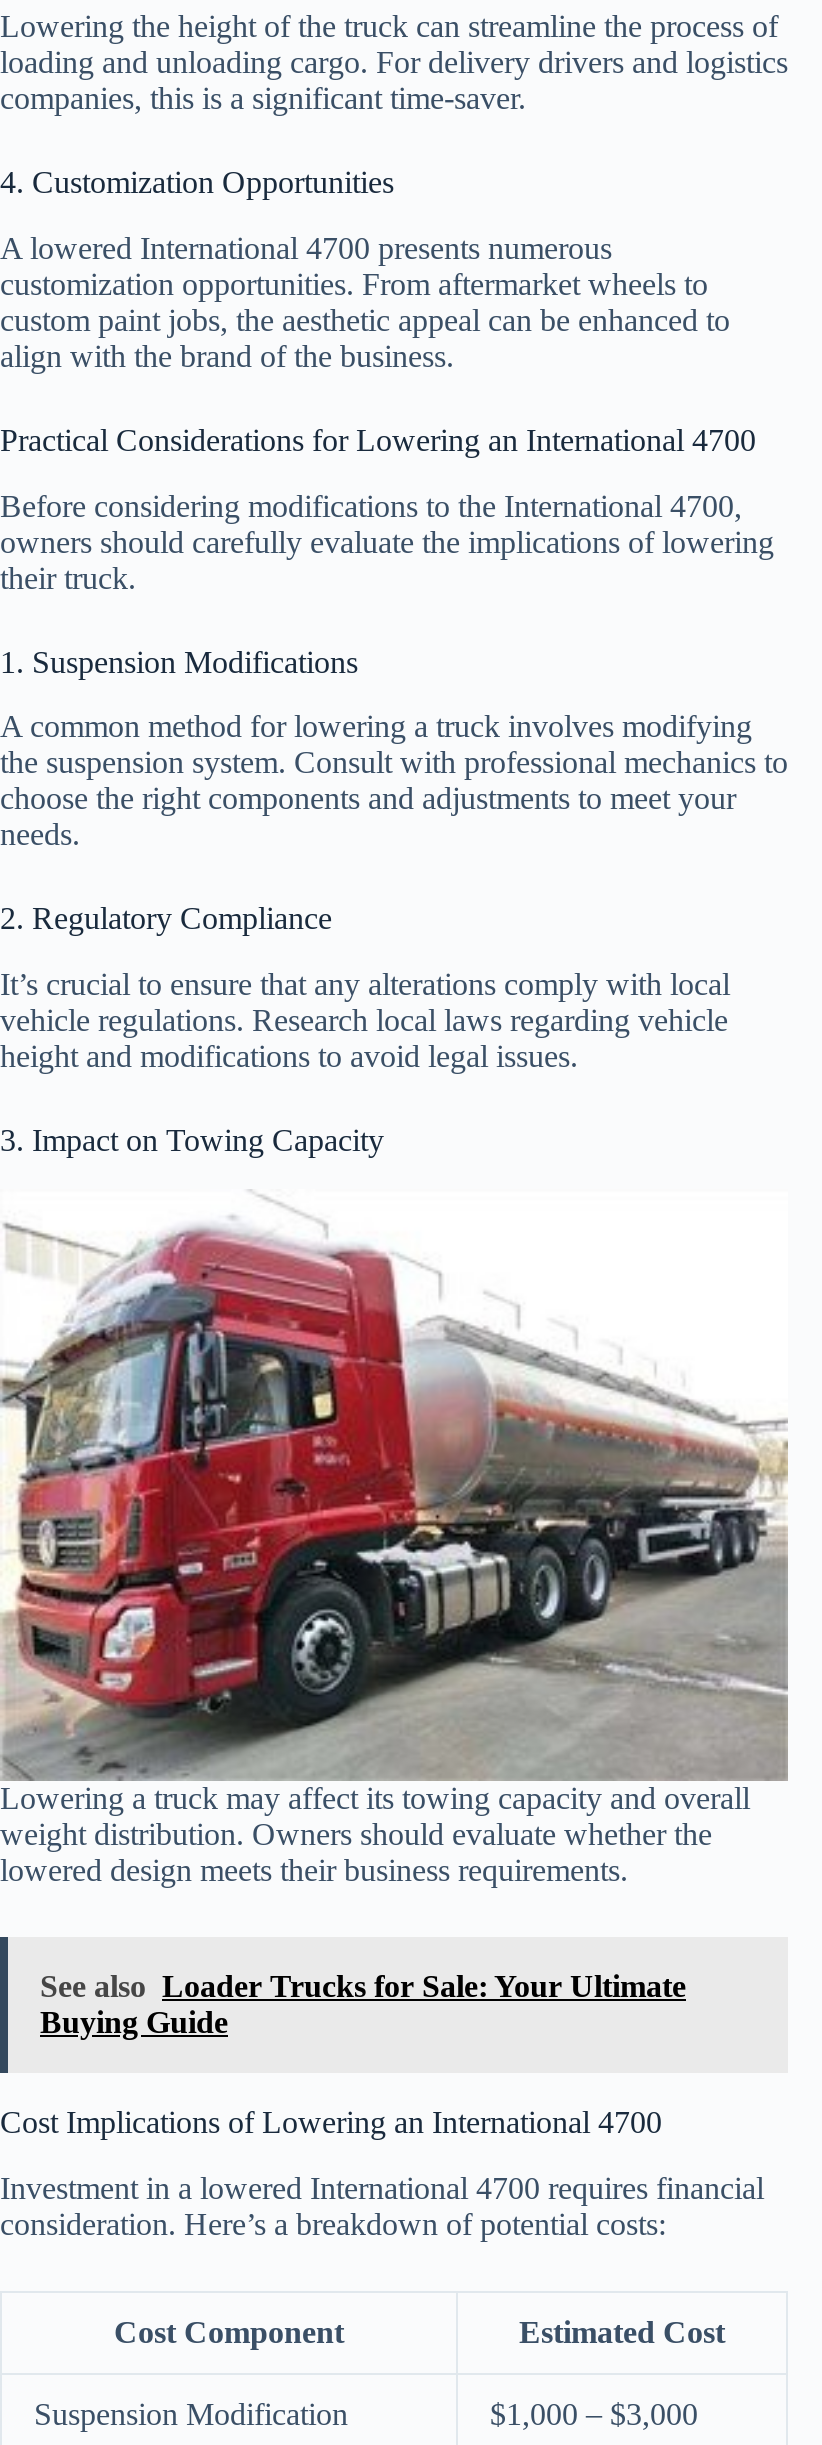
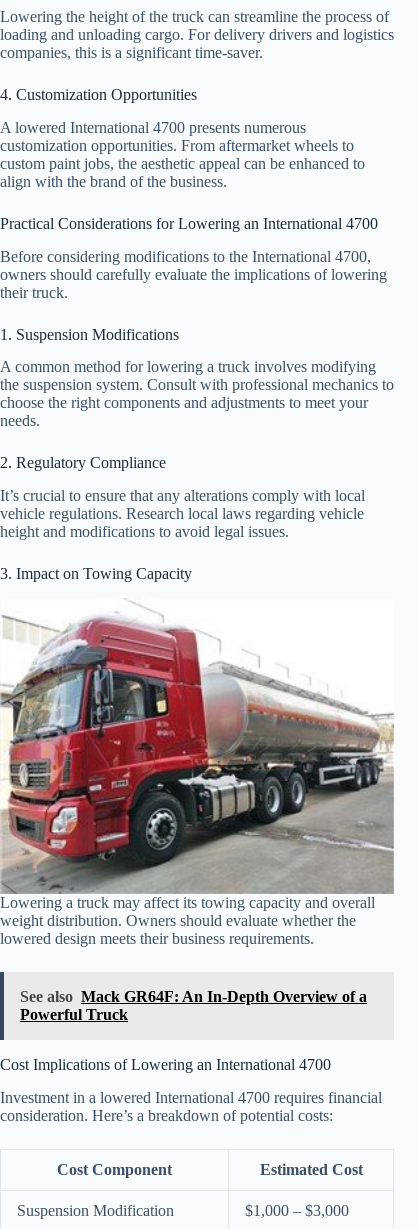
[40,1968,686,2038] See also Loader Trucks for Sale: Your Ultimate | Buying Guide -> [20,988,367,1023] See also Mack GR64F: An In-Depth Overview of a | Powerful Truck

